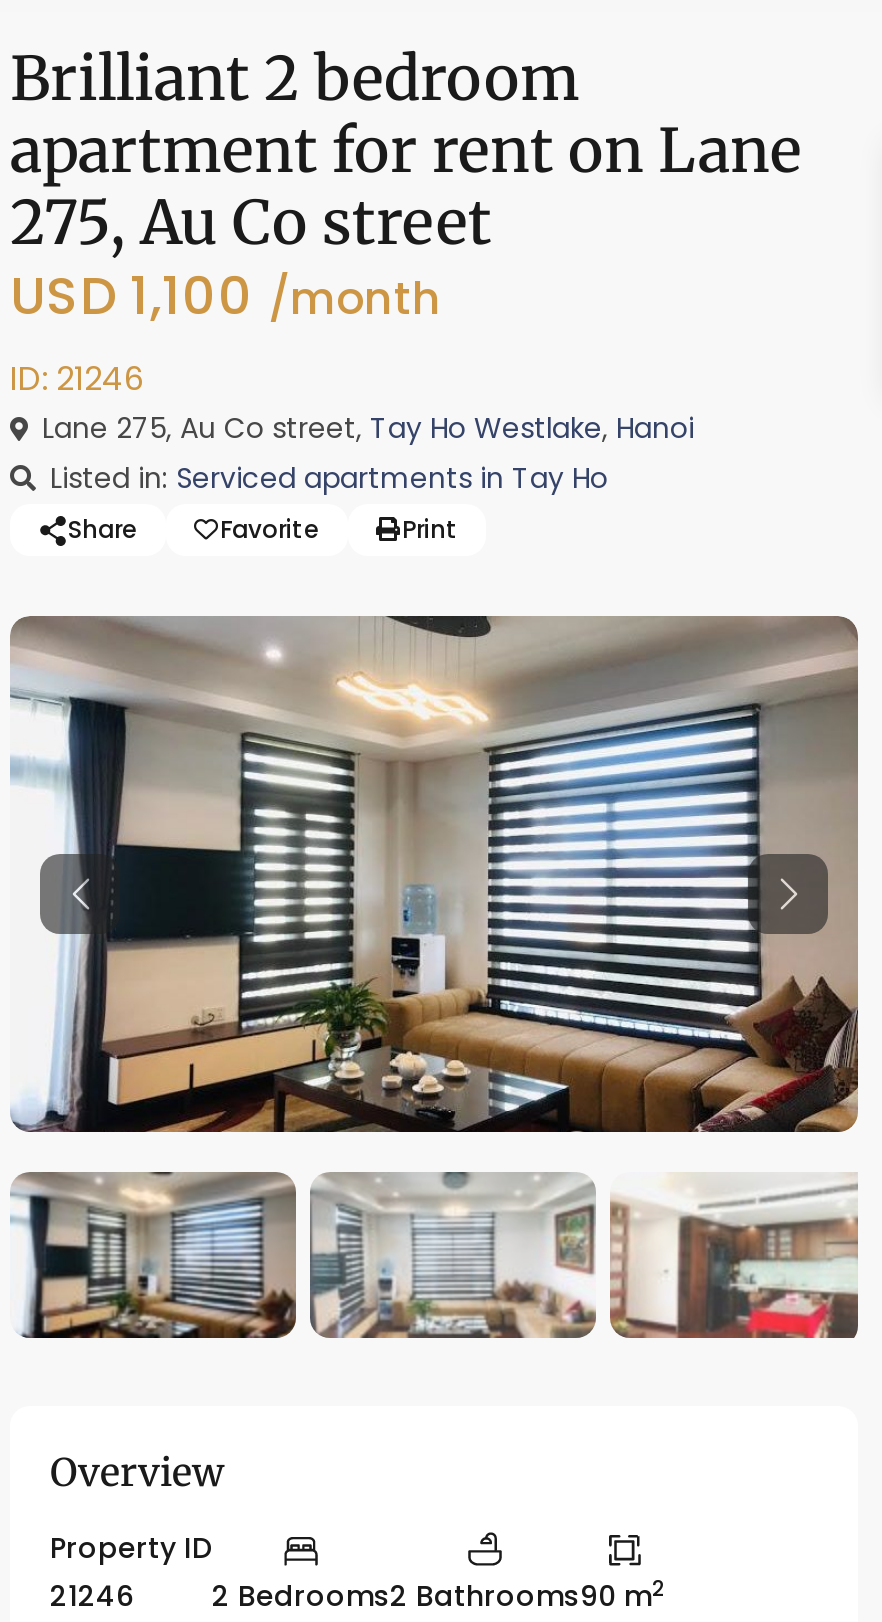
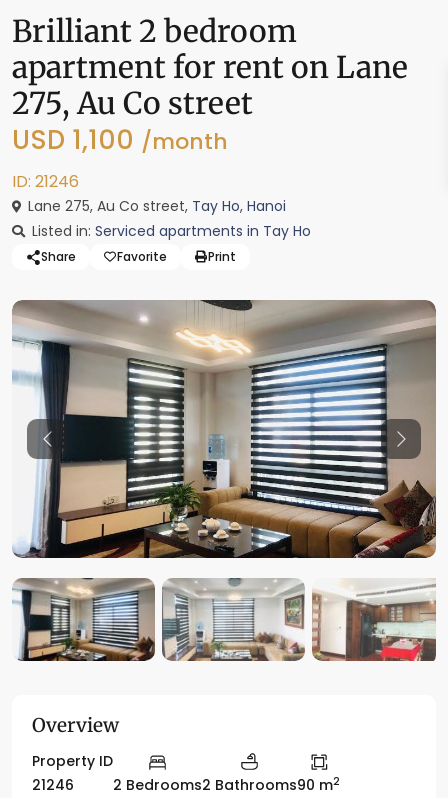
[34,408,694,448] Lane 275, Au Co street, Tay Ho Westlake, Hanoi -> [24,196,286,216] Lane 275, Au Co street, Tay Ho, Hanoi

